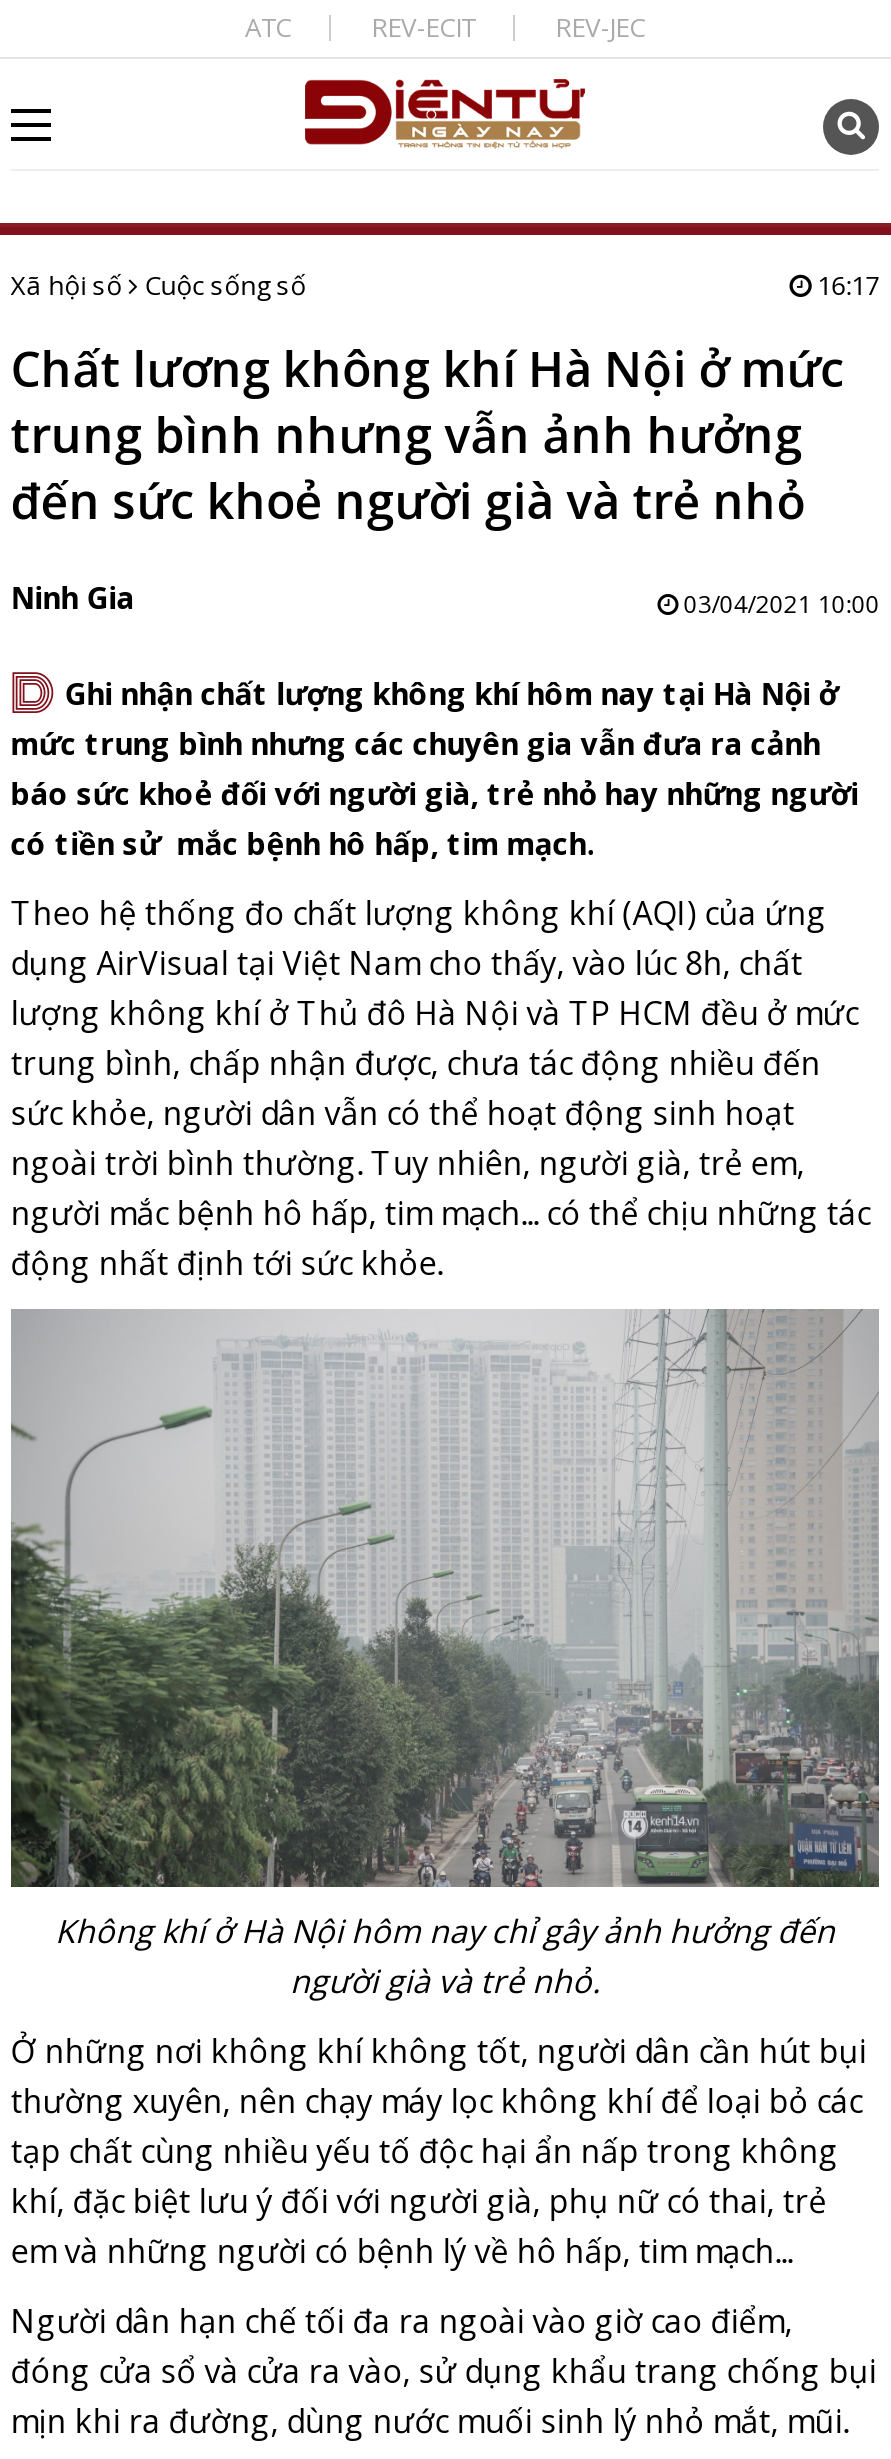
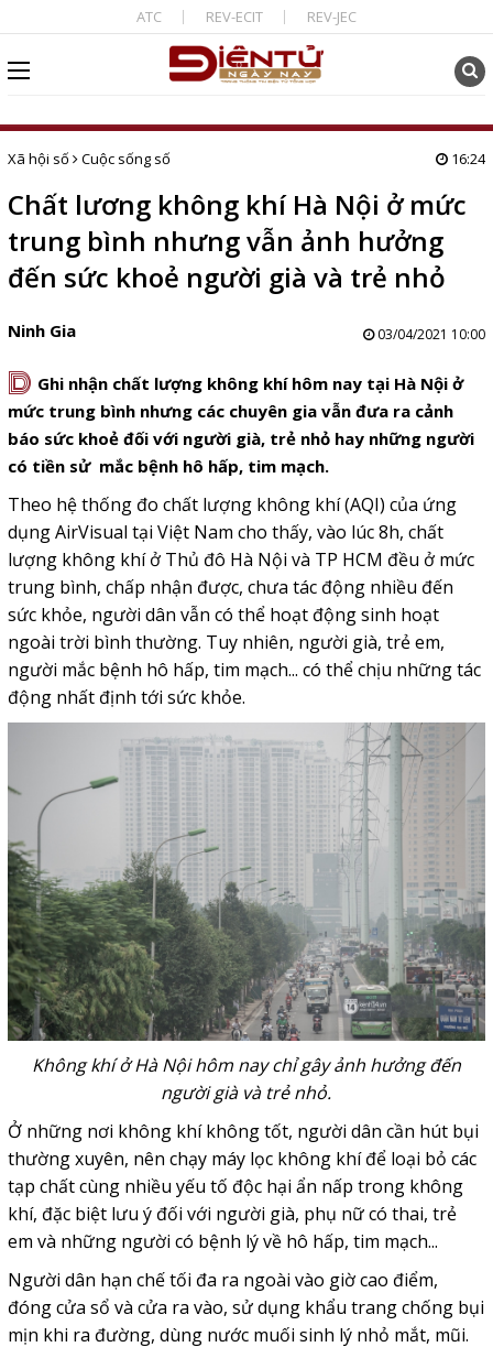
[812,267,880,303] 16:17 -> [448,149,486,169] 16:24

